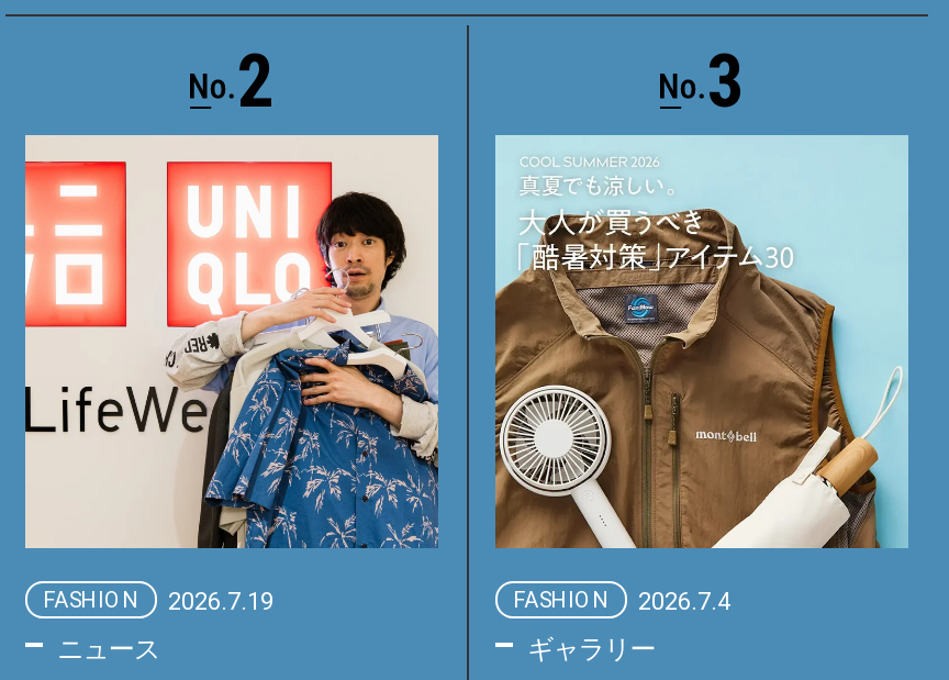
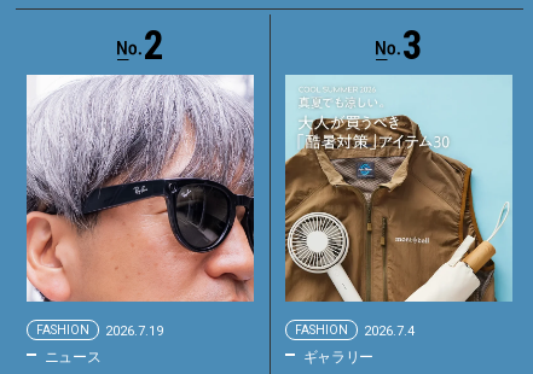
[23,135,440,550] [image] -> [25,75,255,303] [image]

